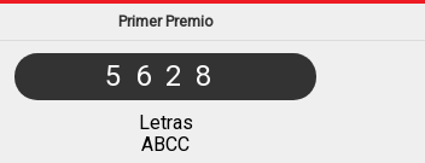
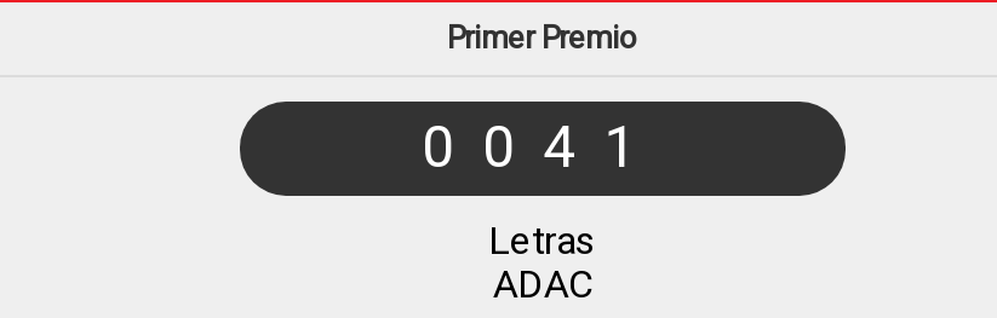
[105,59,226,93] 5628 -> [422,114,664,181] 0041
[141,133,190,156] ABCC -> [493,261,592,307] ADAC

